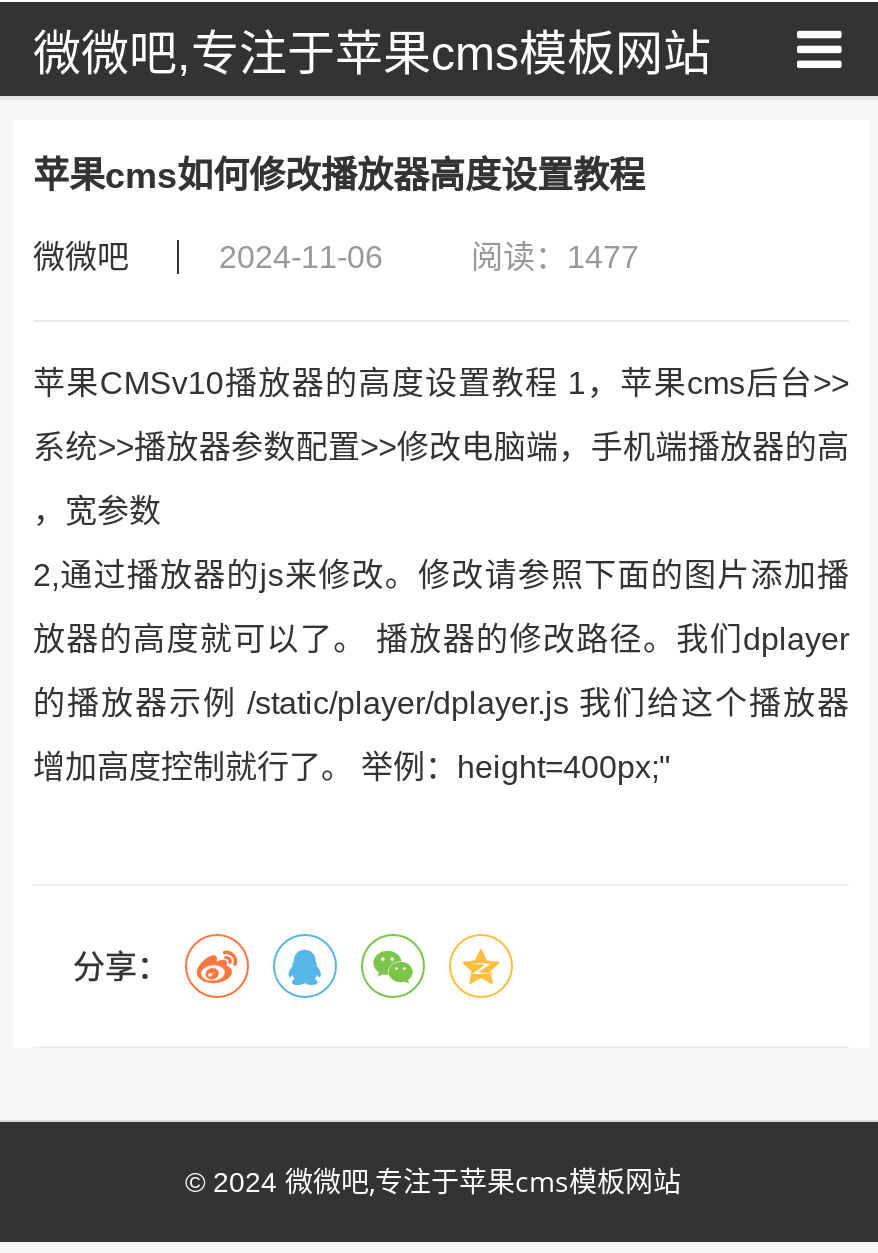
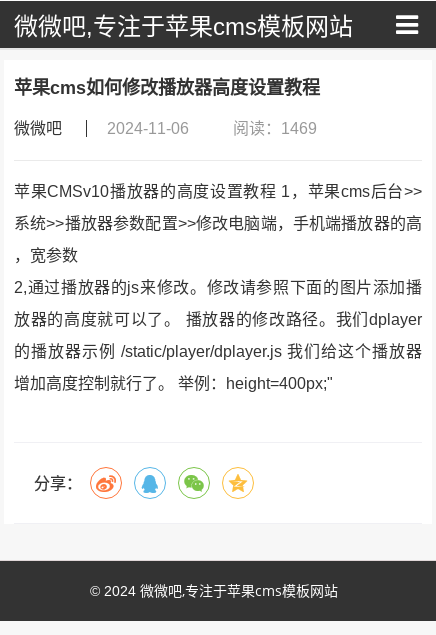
[471,240,639,274] 阅读：1477 -> [233,120,317,137] 阅读：1469

